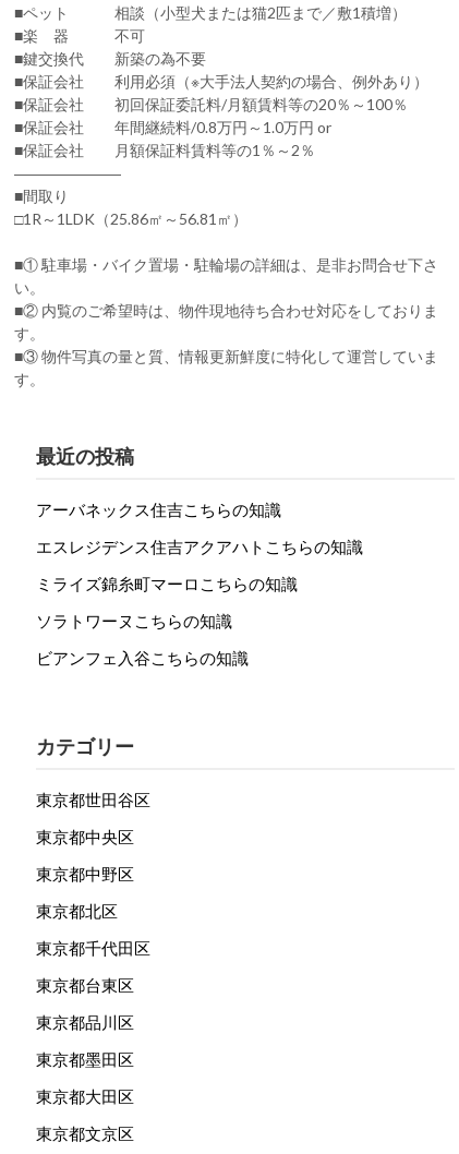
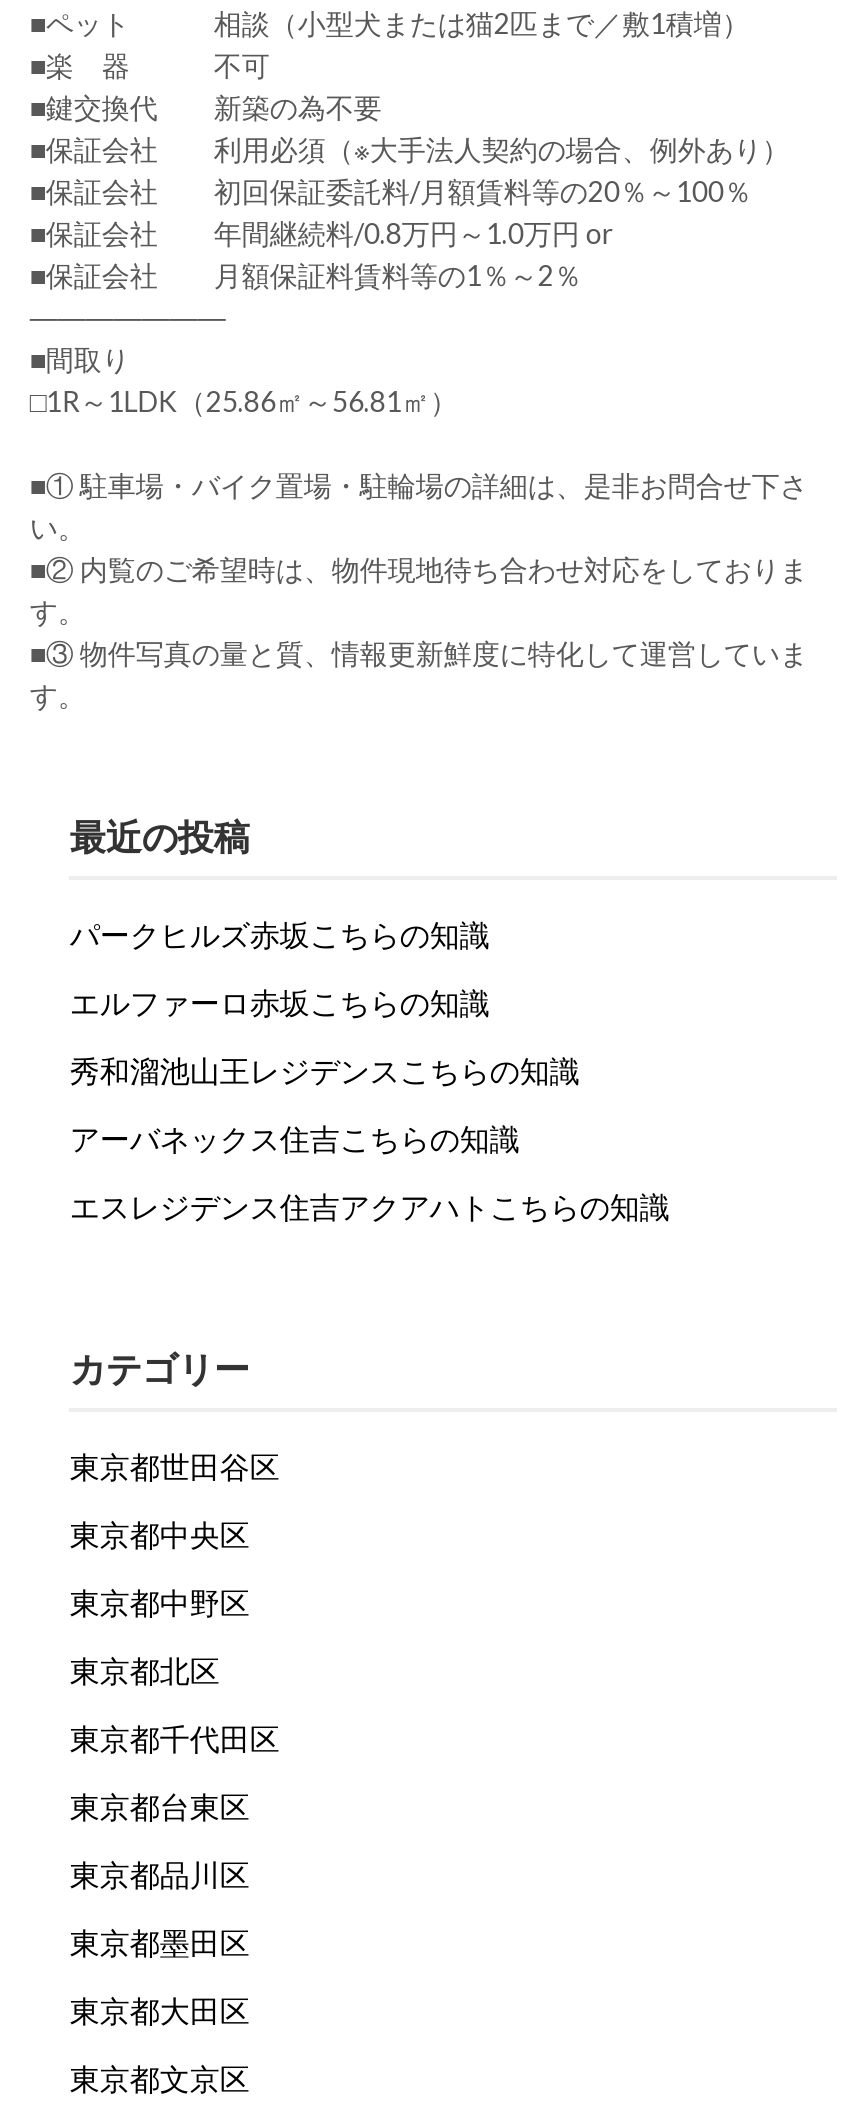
none -> [70,916,580,1088] パークヒルズ赤坂こちらの知識 | エルファーロ赤坂こちらの知識 | 秀和溜池山王レジデンスこちらの知識
moved [36,500,363,556] -> [70,1120,670,1224]: アーバネックス住吉こちらの知識 | エスレジデンス住吉アクアハトこちらの知識
[36,574,298,668] ミライズ錦糸町マーロこちらの知識 | ソラトワーヌこちらの知識 | ビアンフェ入谷こちらの知識 -> none

